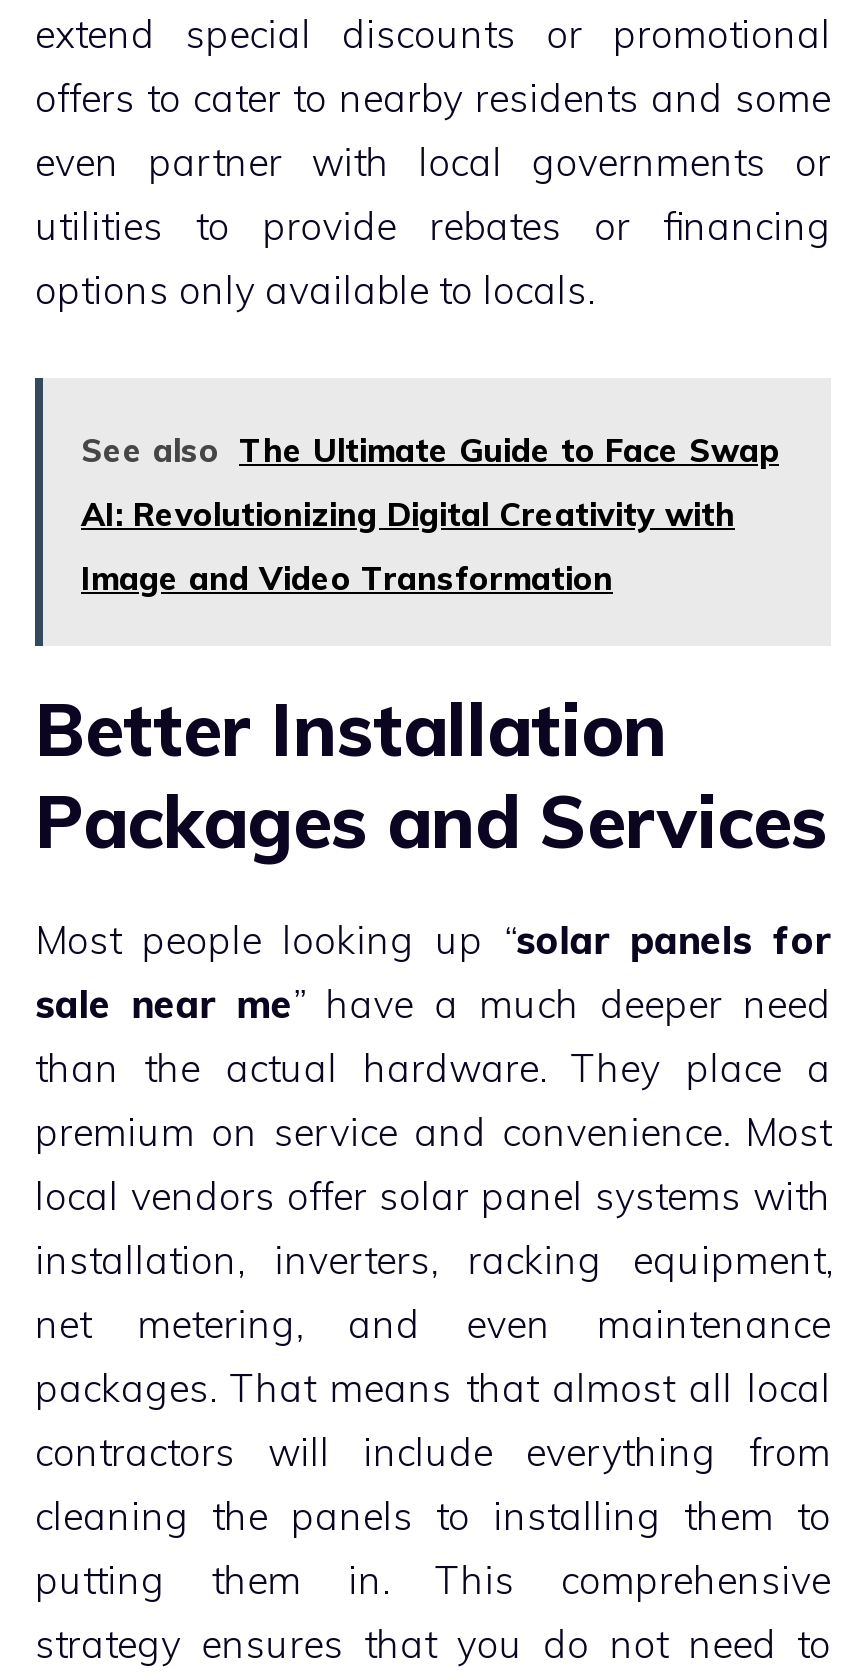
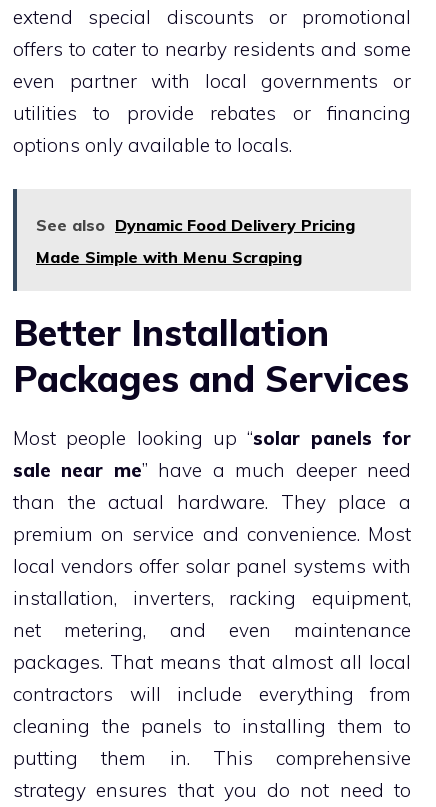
[81,430,779,598] See also The Ultimate Guide to Face Swap | AI: Revolutionizing Digital Creativity with | Image and Video Transformation -> [36,215,355,267] See also Dynamic Food Delivery Pricing | Made Simple with Menu Scraping

